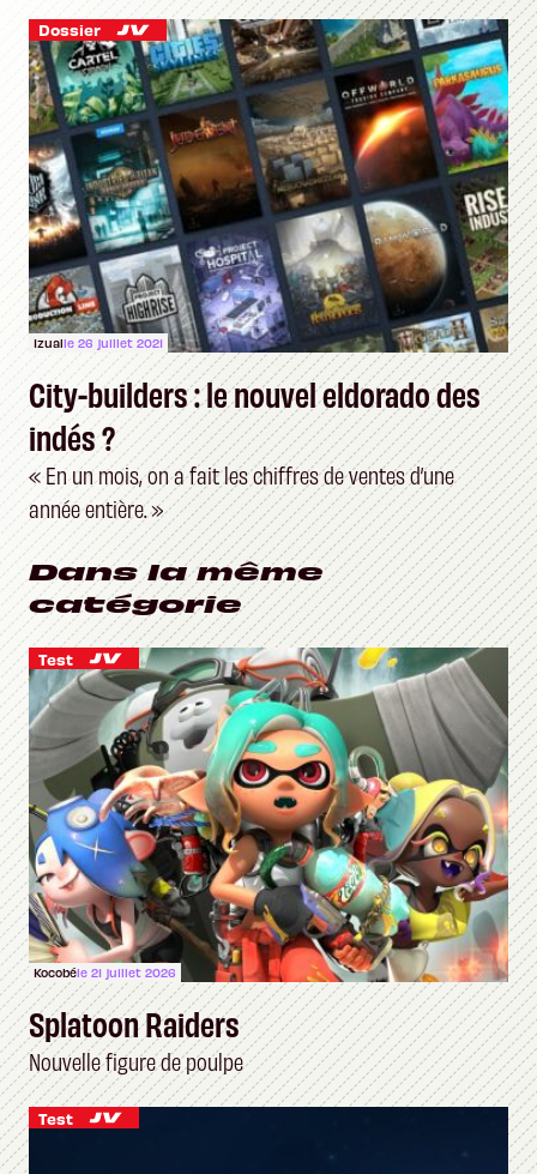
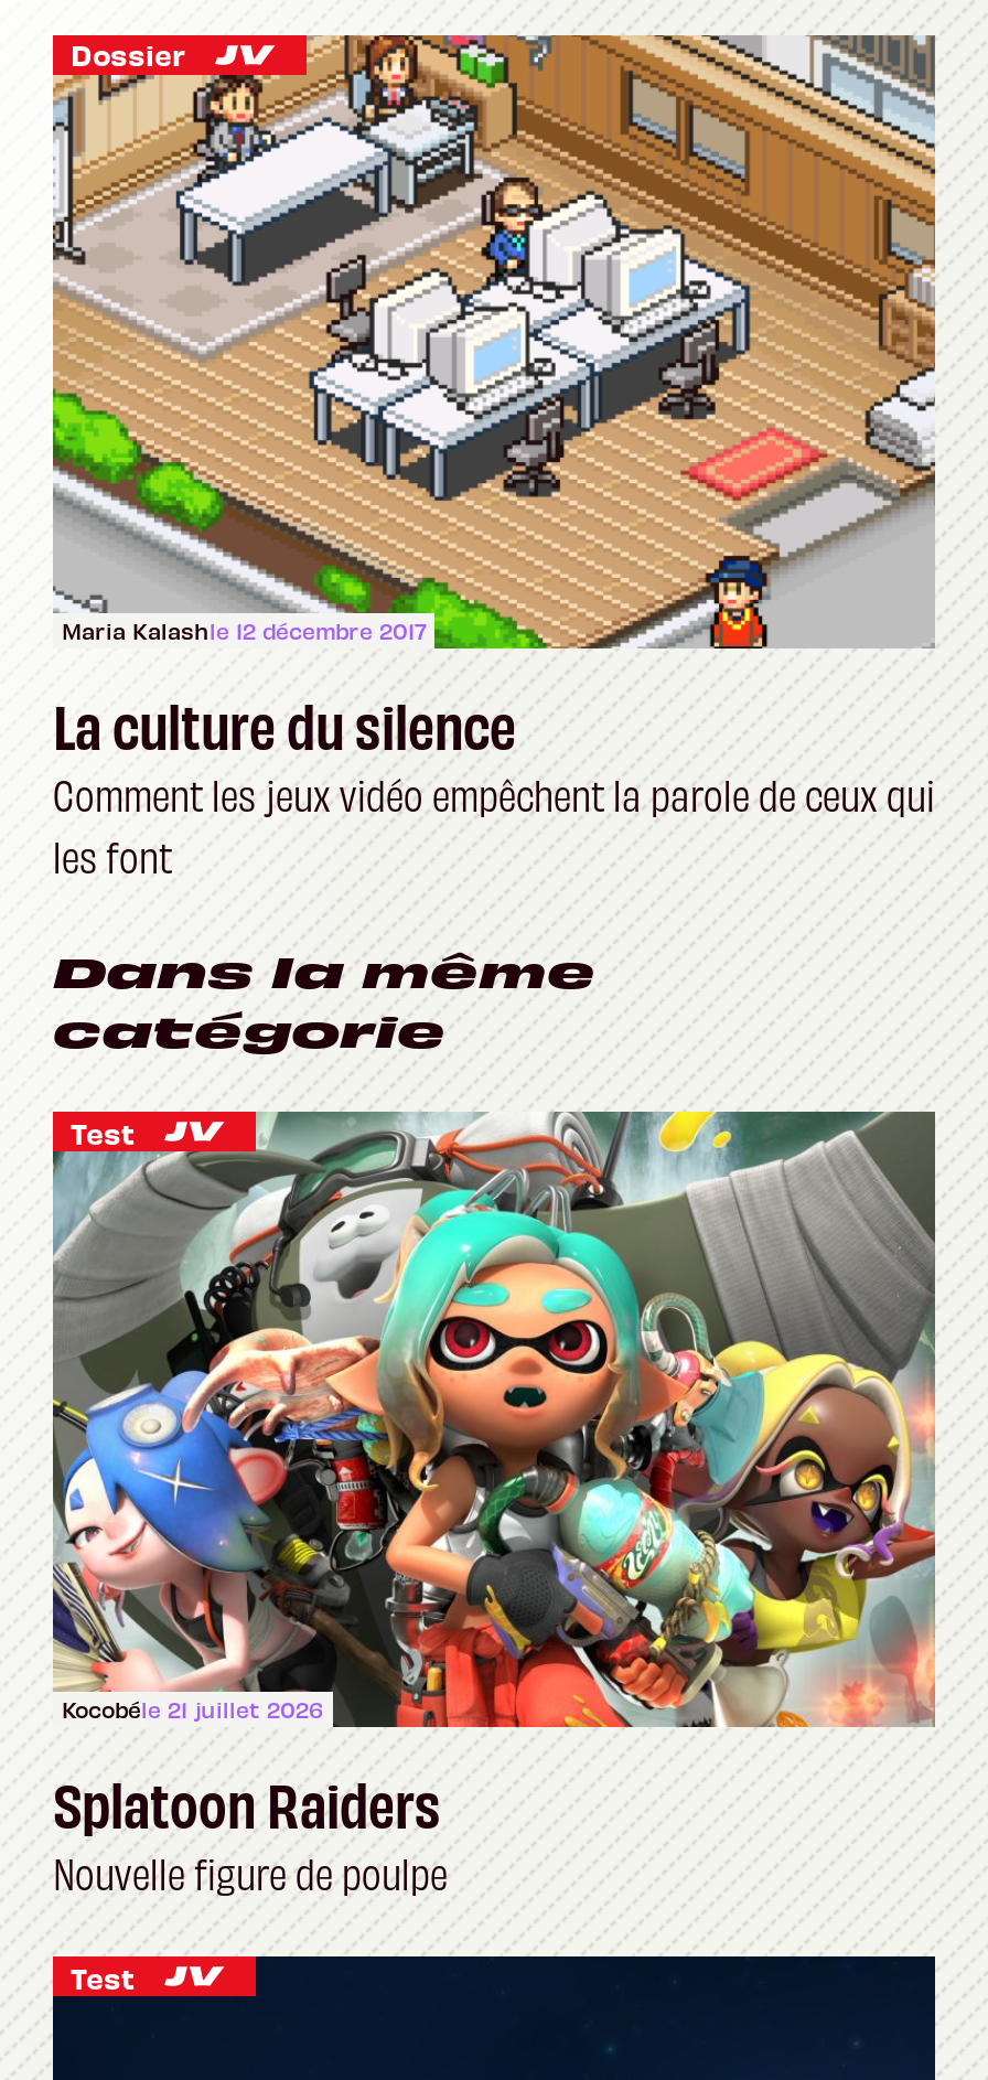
[28,18,509,354] [image] | Izualle 26 juillet 2021 -> [51,33,935,646] [image] | Maria Kalashle 12 décembre 2017
[29,372,481,522] City-builders : le nouvel eldorado des | indés ? | « En un mois, on a fait les chiffres de ventes d’une | année entière. » -> [53,685,935,881] La culture du silence | Comment les jeux vidéo empêchent la parole de ceux qui | les font

